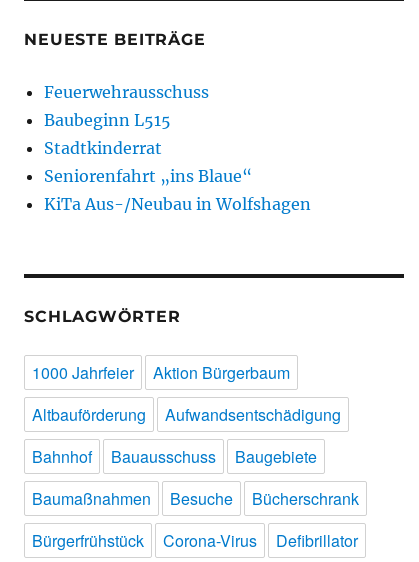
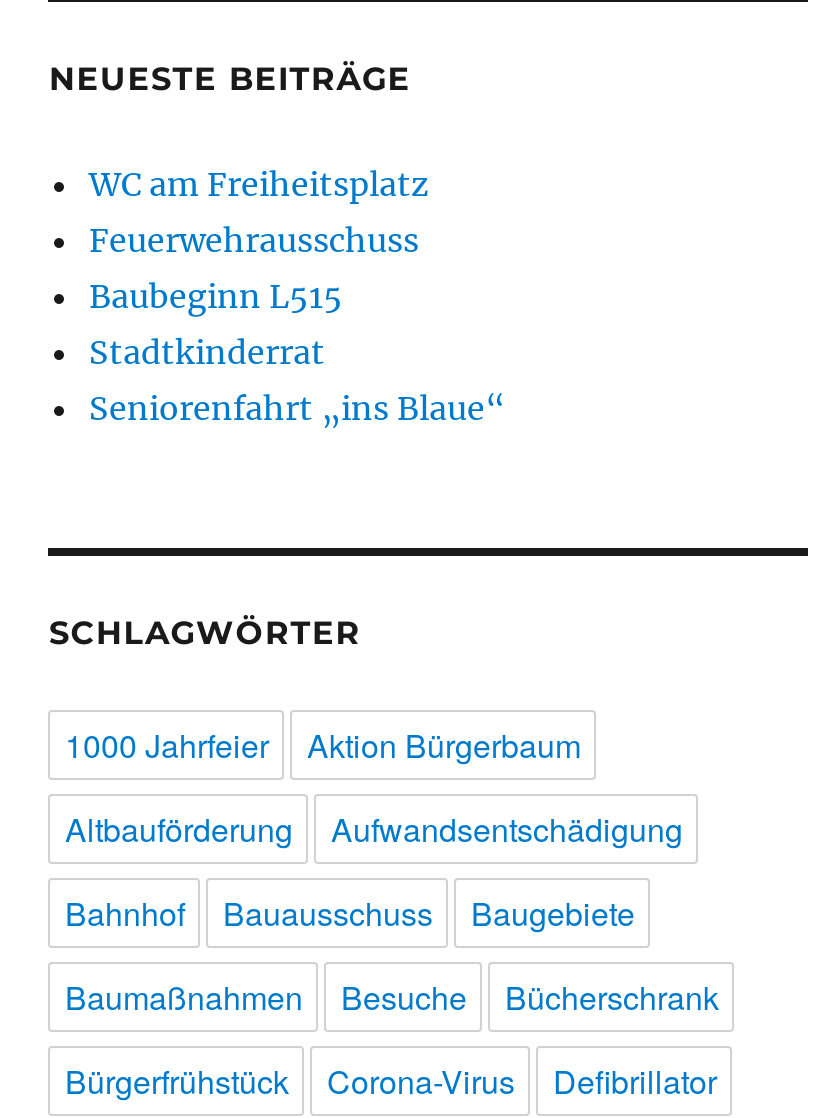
none -> [89,164,429,204] WC am Freiheitsplatz
moved [44,82,252,186] -> [89,220,505,428]: Feuerwehrausschuss | Baubeginn L515 | Stadtkinderrat | Seniorenfahrt „ins Blaue“
[44,194,311,214] KiTa Aus-/Neubau in Wolfshagen -> none

